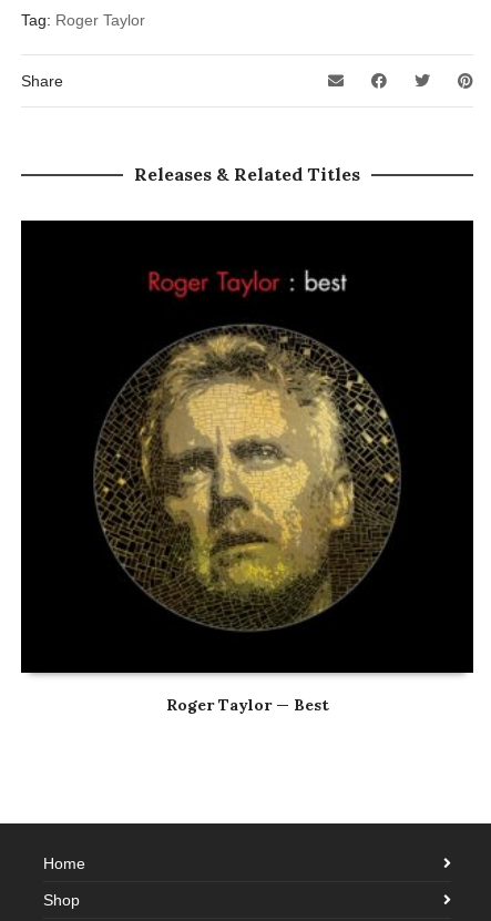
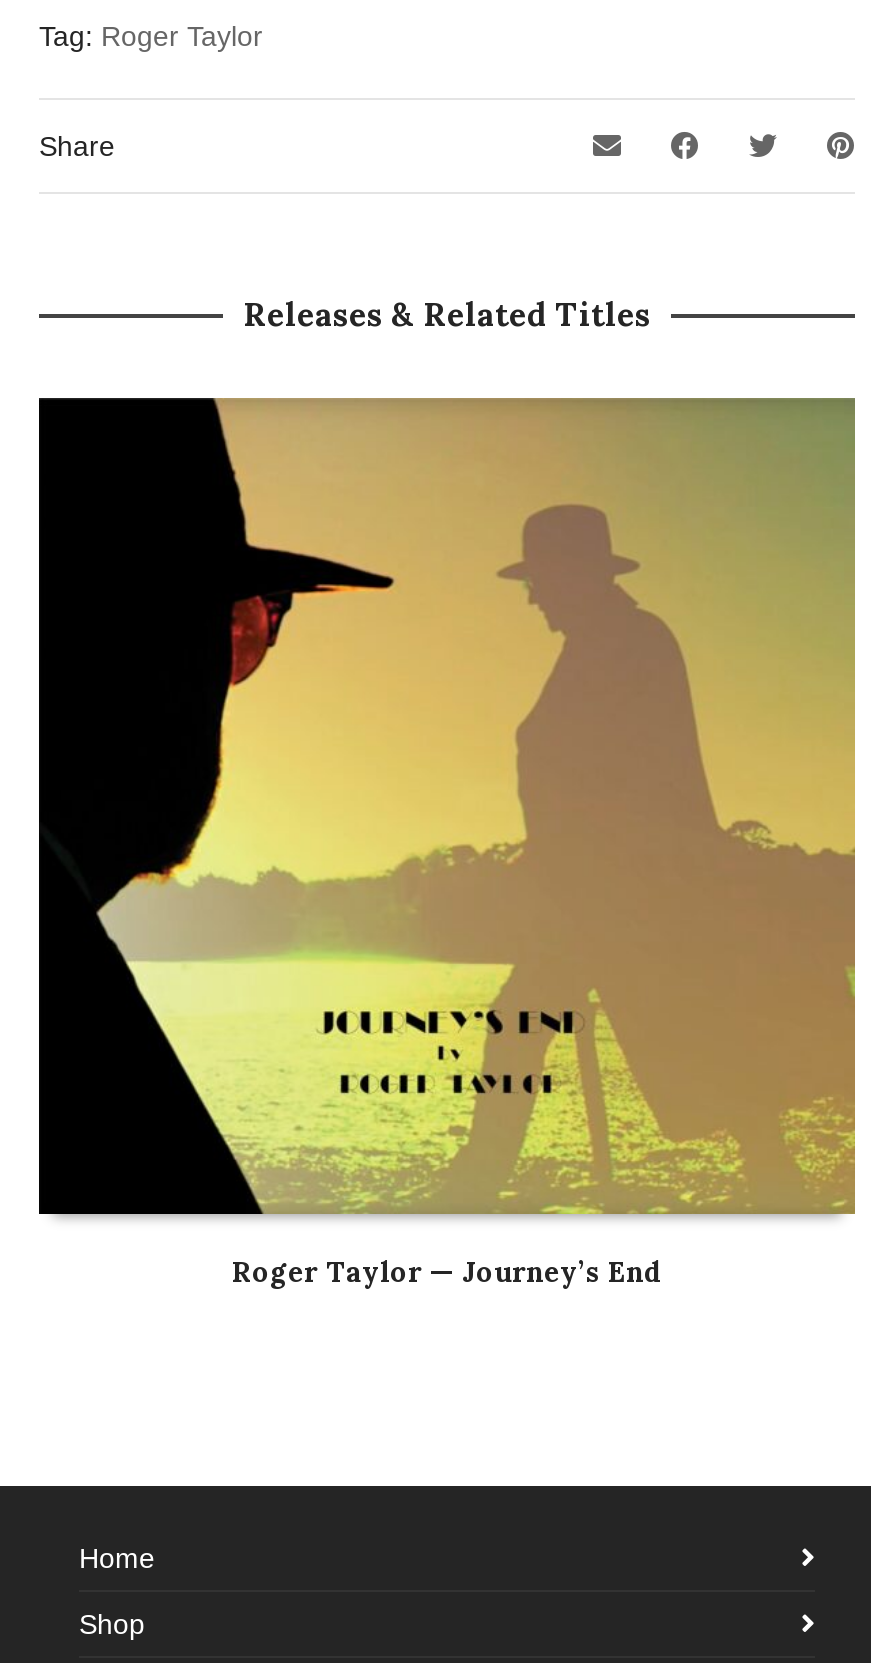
[53,219,474,715] [image] | Roger Taylor — Best -> [95,396,857,1290] [image] | Roger Taylor — Journey’s End

